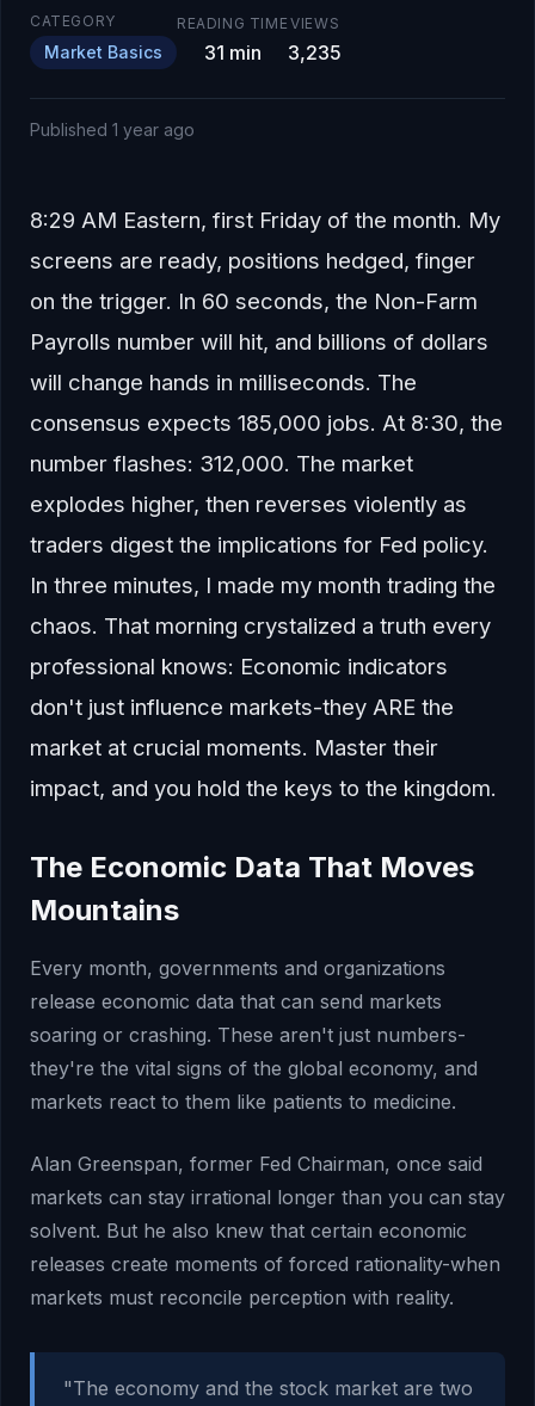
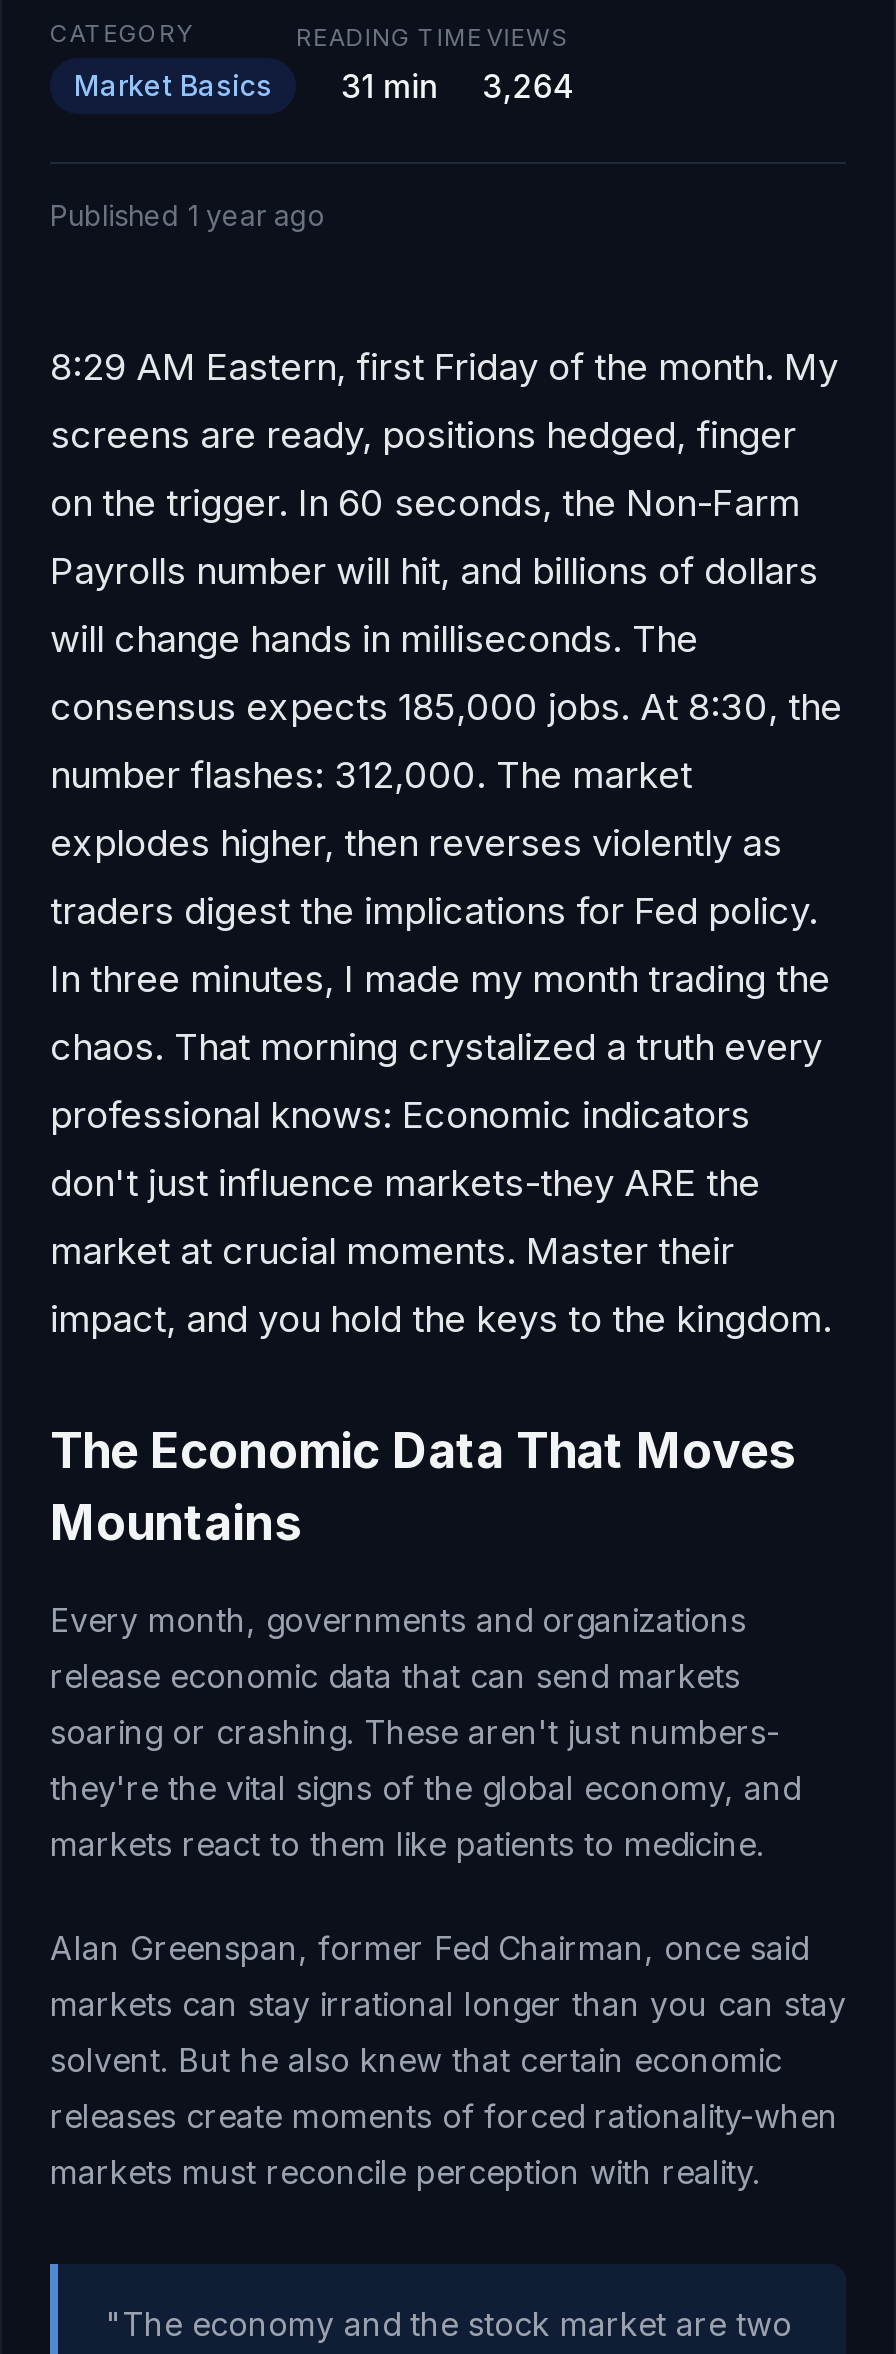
[204,41,342,64] 31 min 3,235 -> [341,66,572,106] 31 min 3,264

